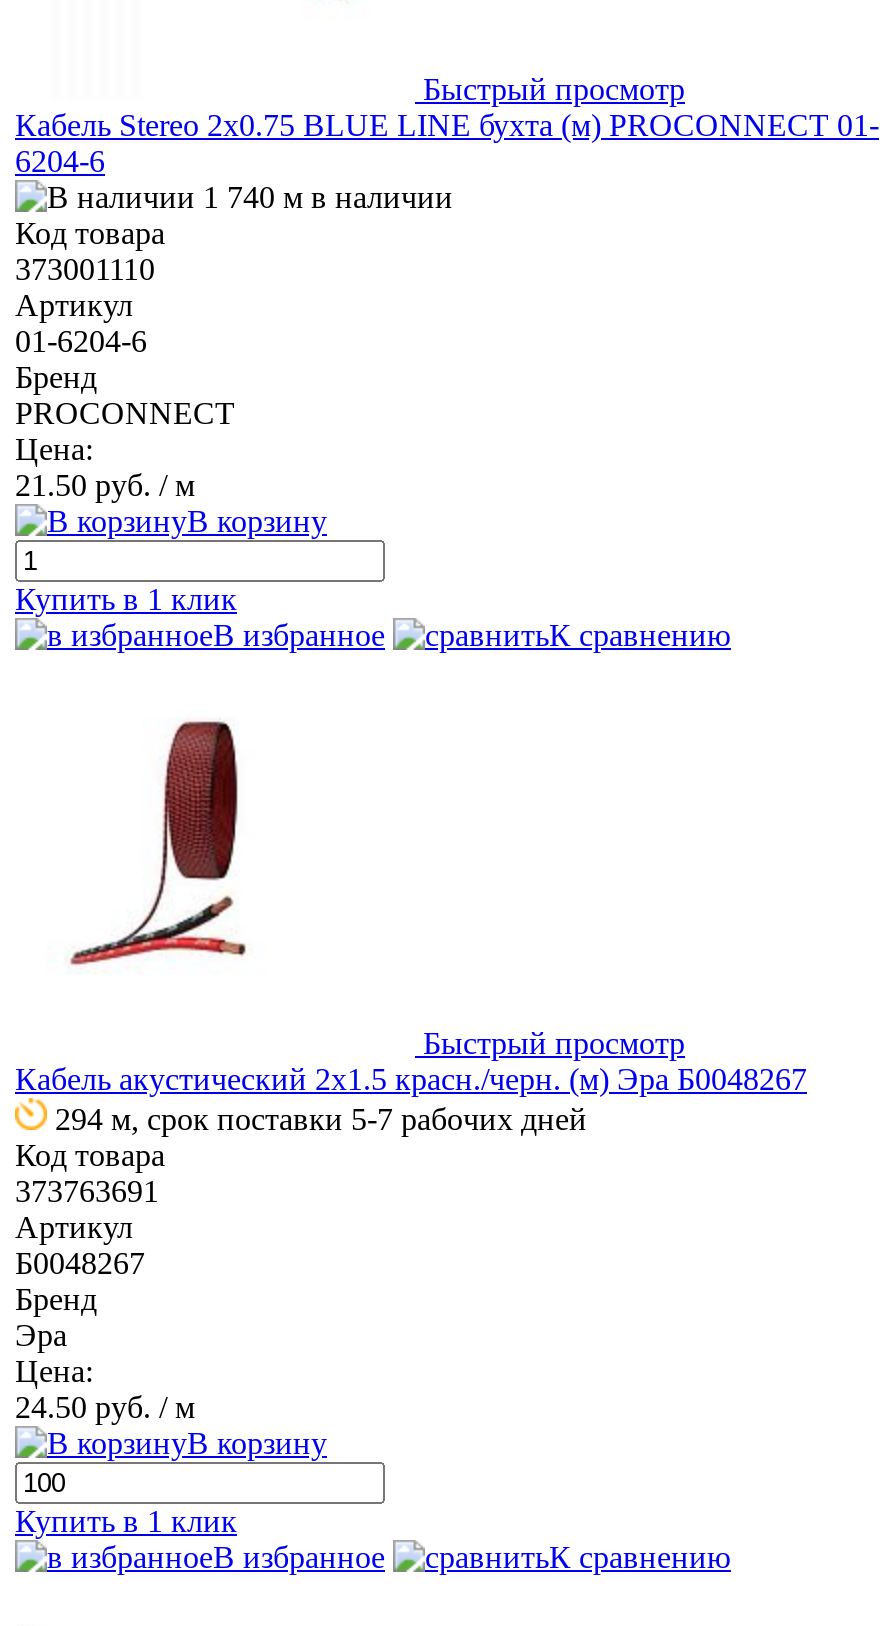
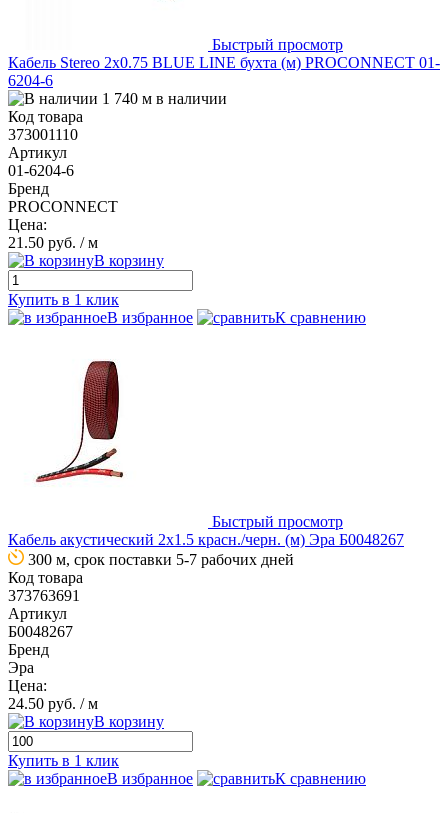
[55,1102,587,1136] 294 м, срок поставки 5-7 рабочих дней -> [28,551,294,568] 300 м, срок поставки 5-7 рабочих дней

